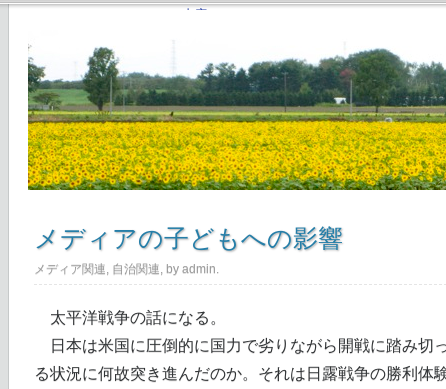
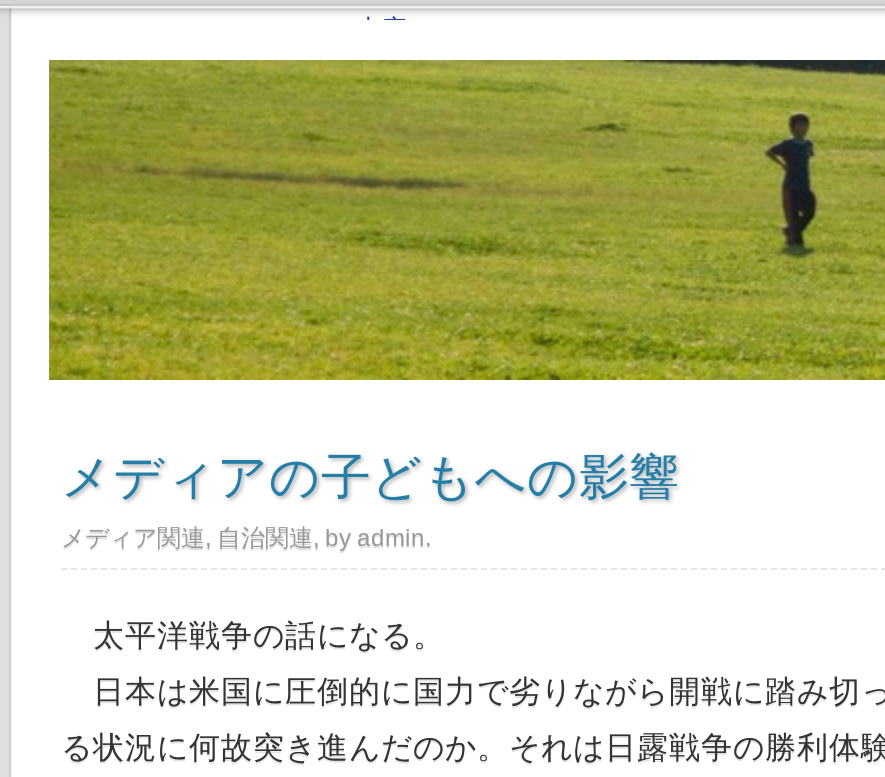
[27,30,443,191] [image] -> [47,58,879,382] [image]

